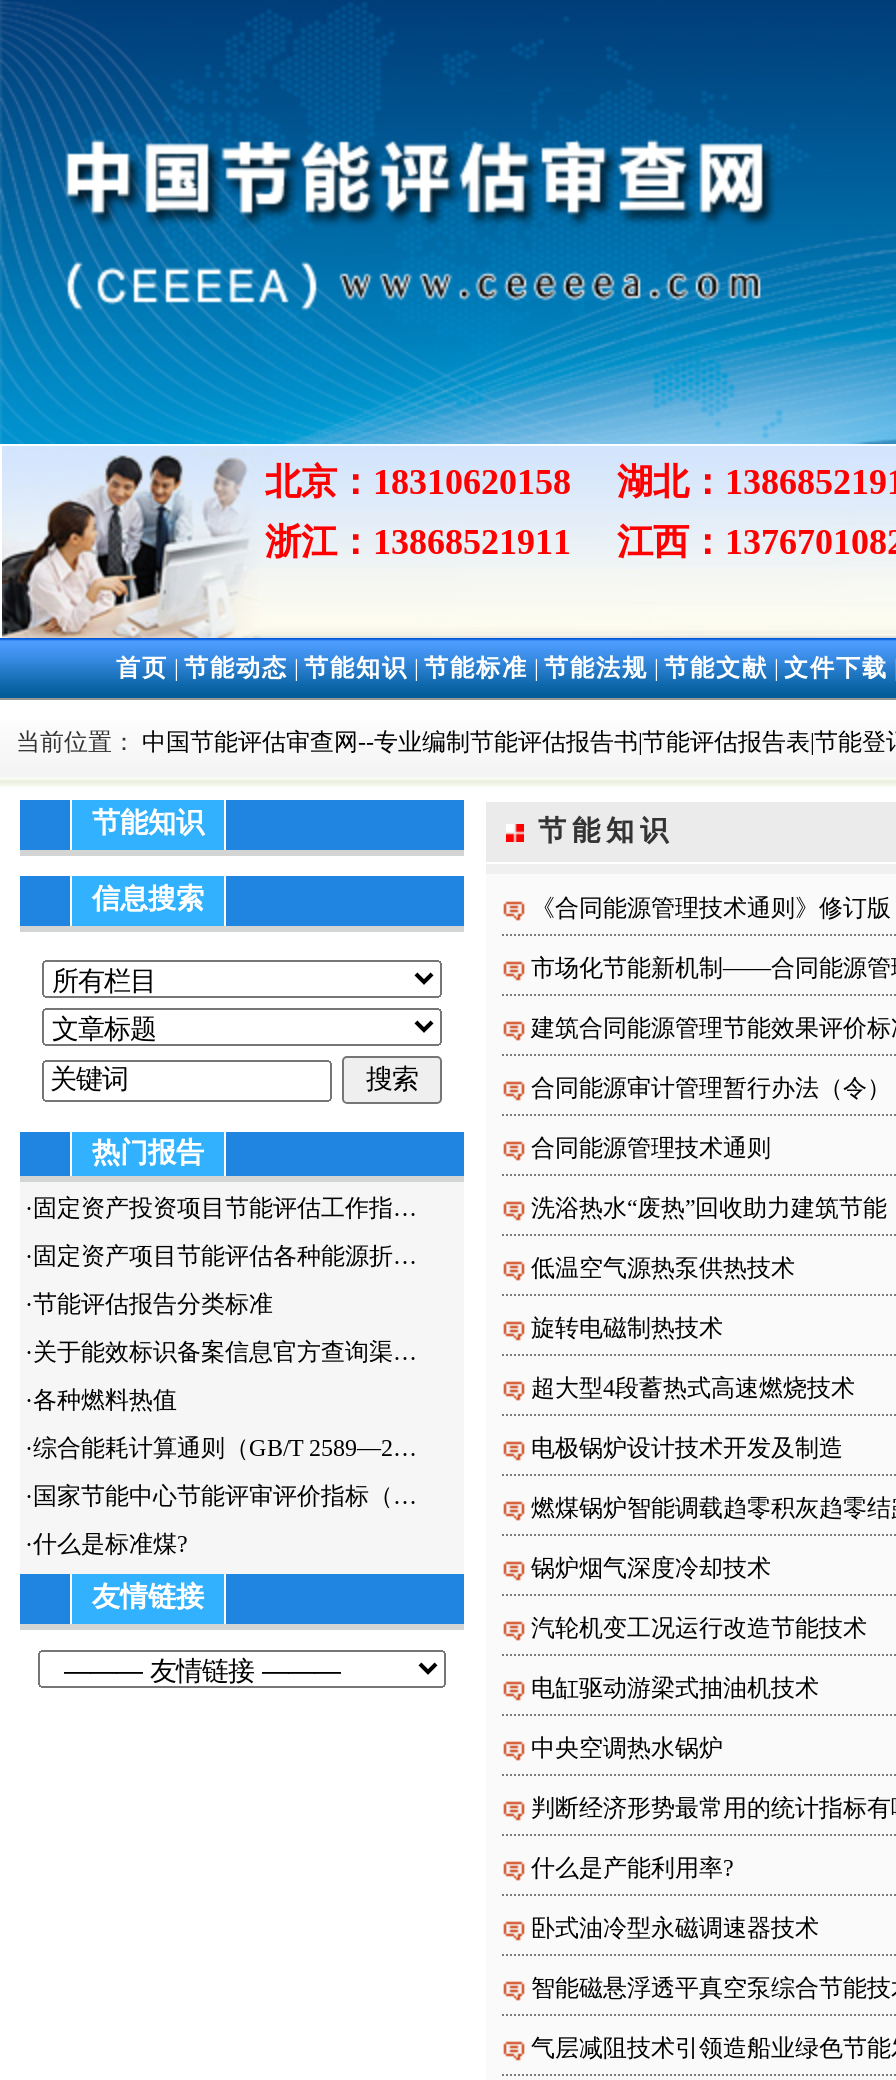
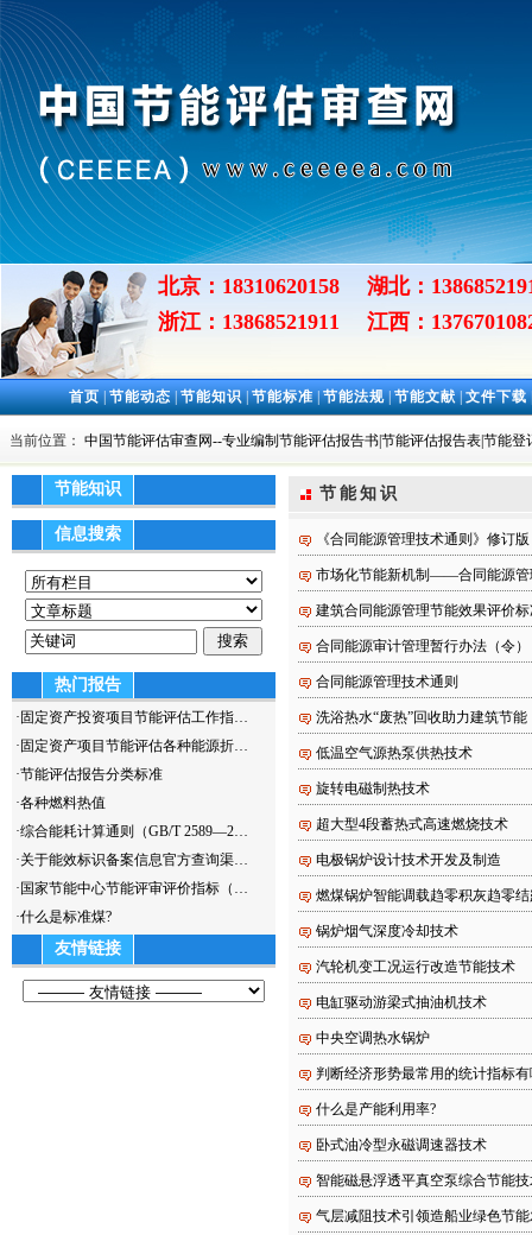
moved [25,1338,417,1366] -> [15,851,248,868]: ·关于能效标识备案信息官方查询渠…
moved [25,1386,417,1462] -> [15,794,248,840]: ·各种燃料热值 | ·综合能耗计算通则（GB/T 2589—2…

